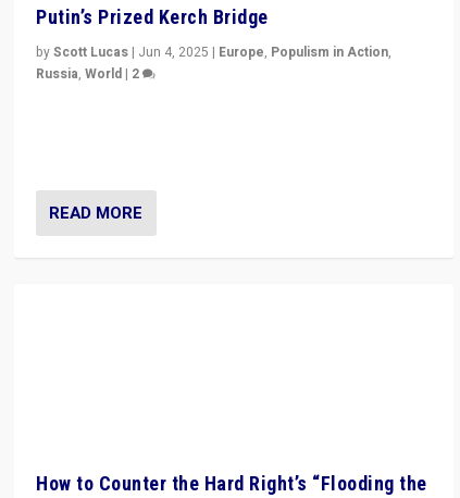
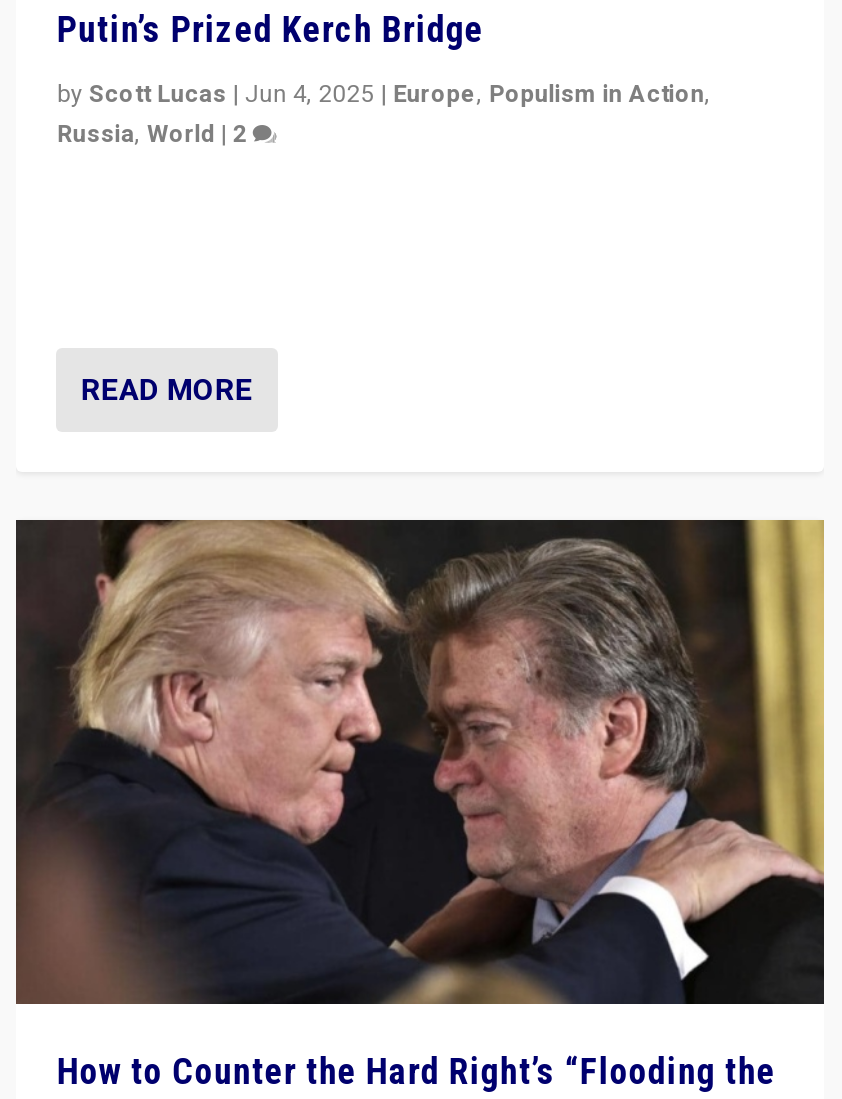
none -> [14,518,826,1008] [image]

